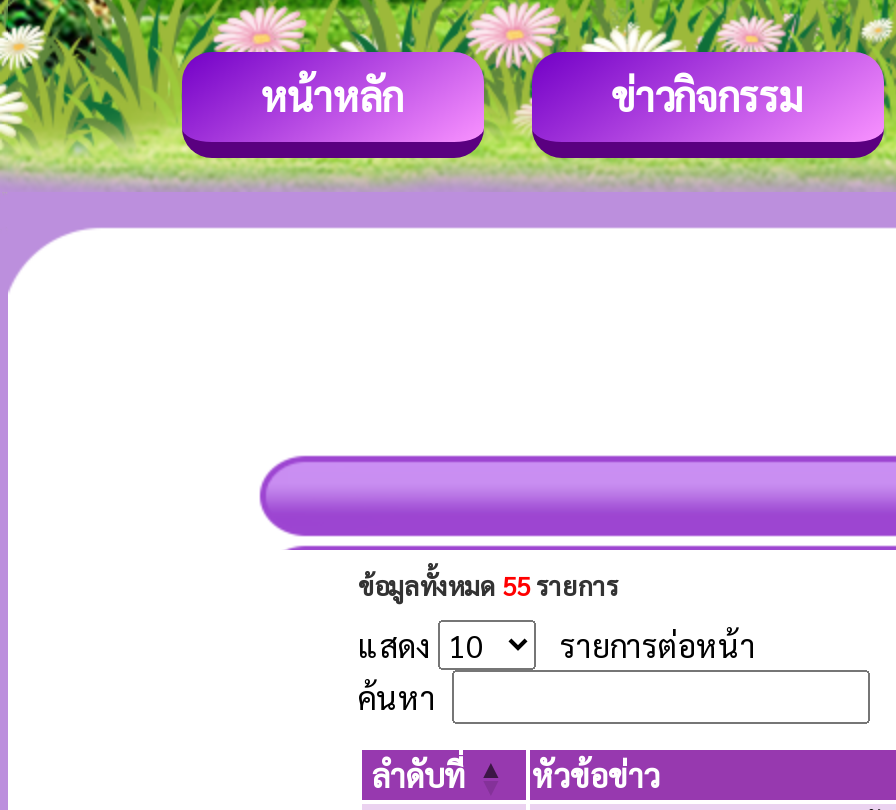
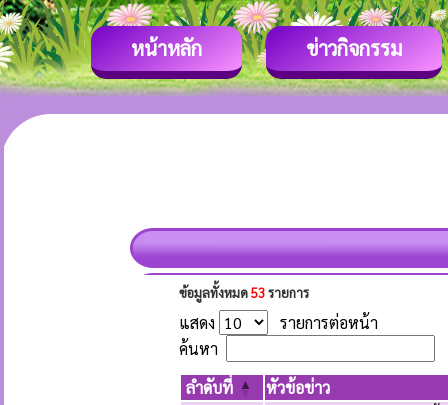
[358,568,618,602] ข้อมูลทั้งหมด55รายการ -> [179,284,309,301] ข้อมูลทั้งหมด53รายการ

